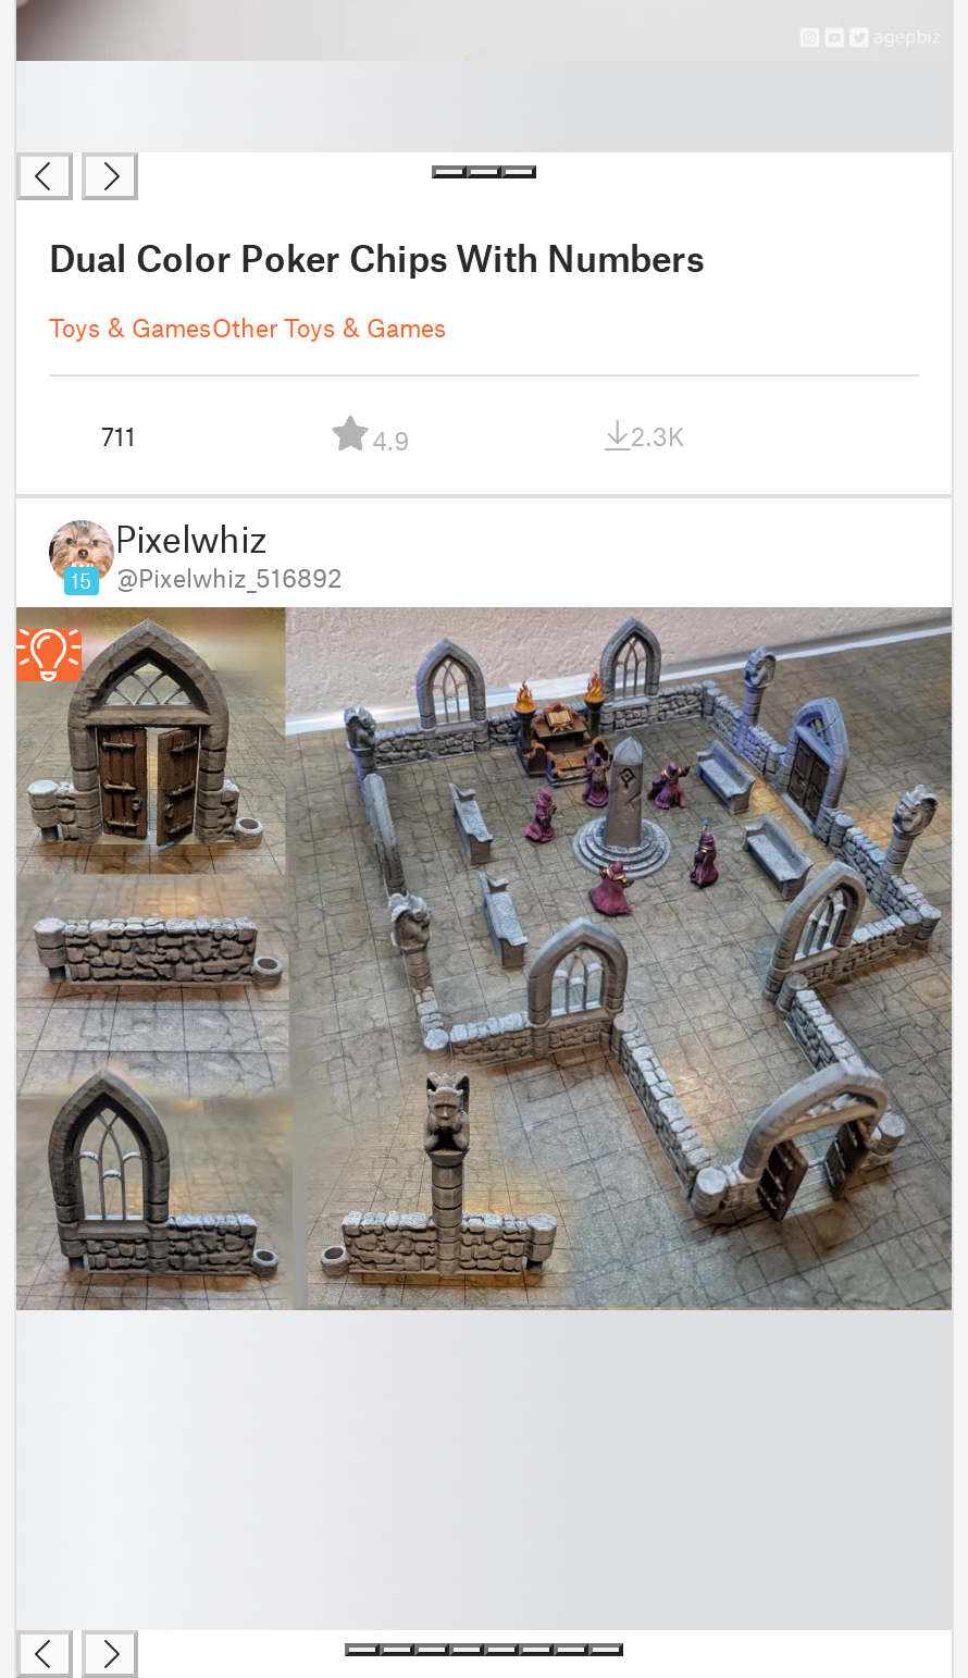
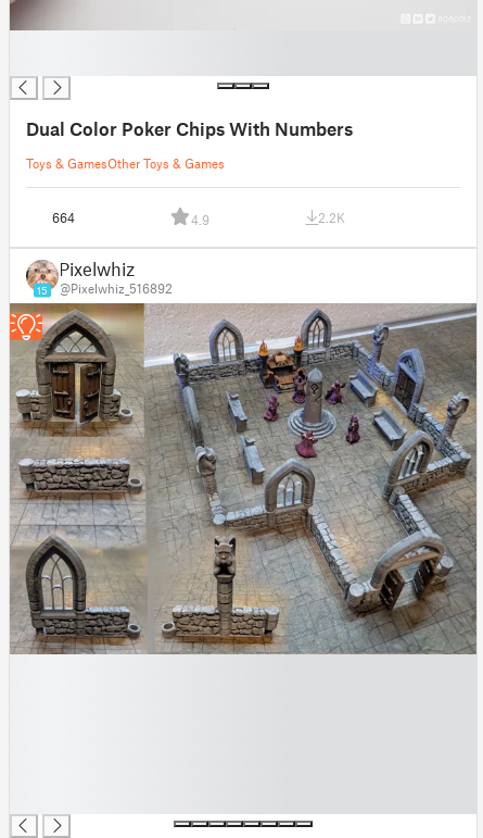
[101,421,136,451] 711 -> [52,210,75,225] 664
[630,421,685,451] 2.3K -> [318,210,345,225] 2.2K

